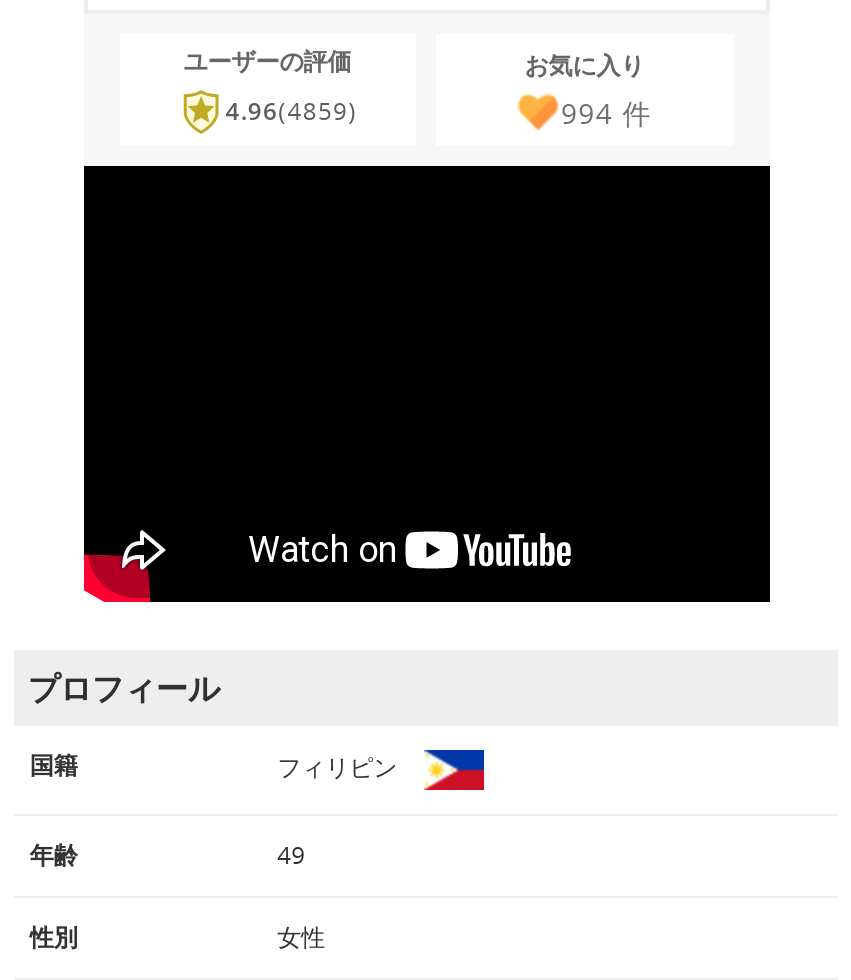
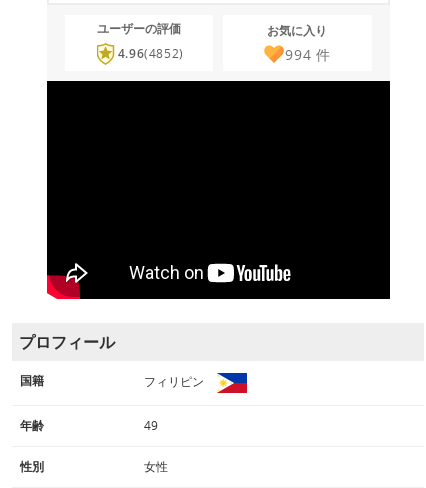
[225,94,358,128] 4.96(4859) -> [118,45,184,62] 4.96(4852)

